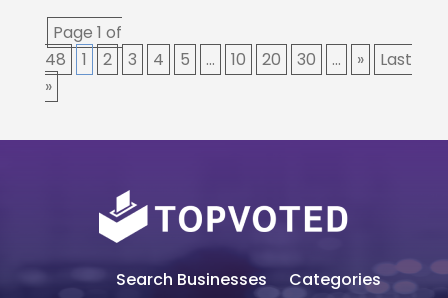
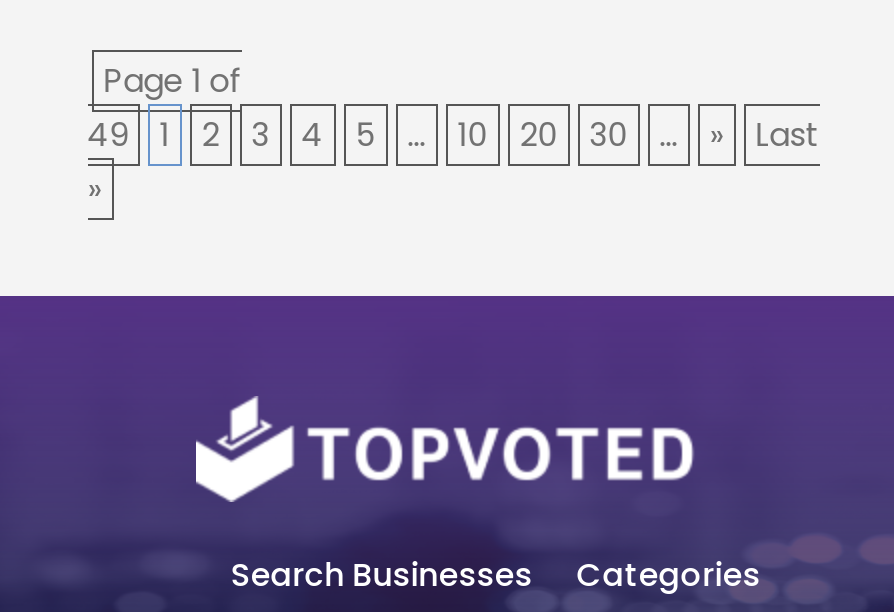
[45,48,66,71] 48 -> [88,112,128,158] 49

